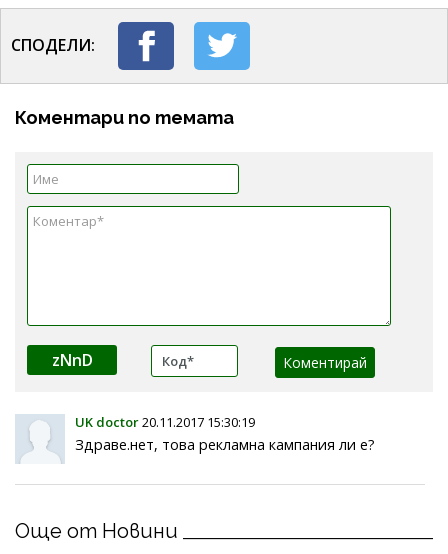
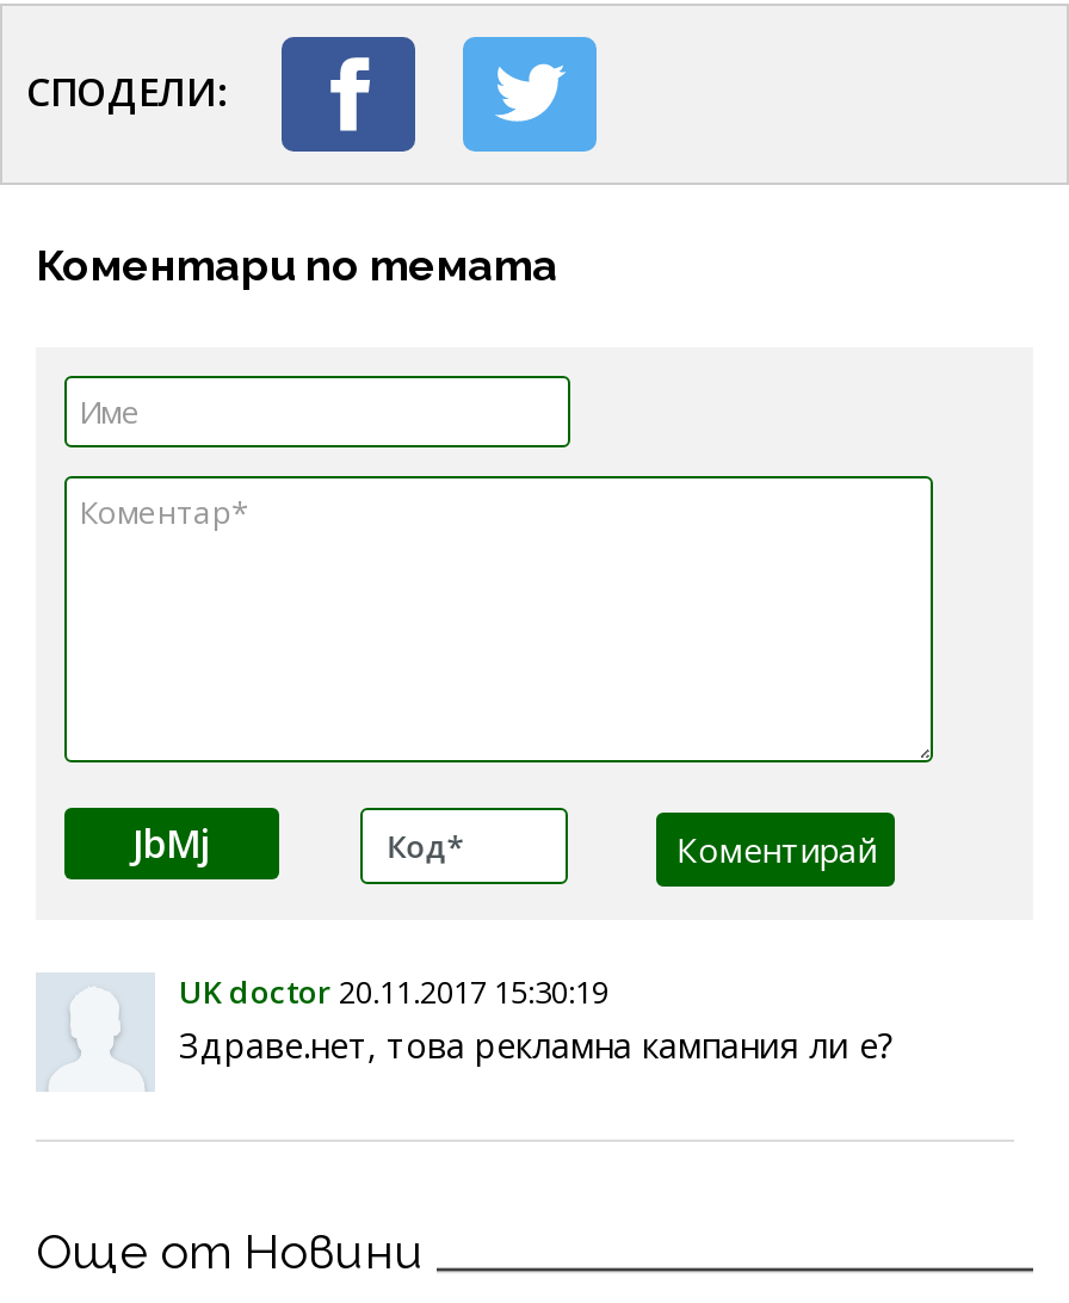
[51,349,92,371] zNnD -> [132,817,211,869] JbMj

